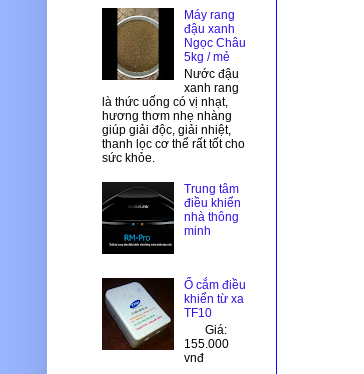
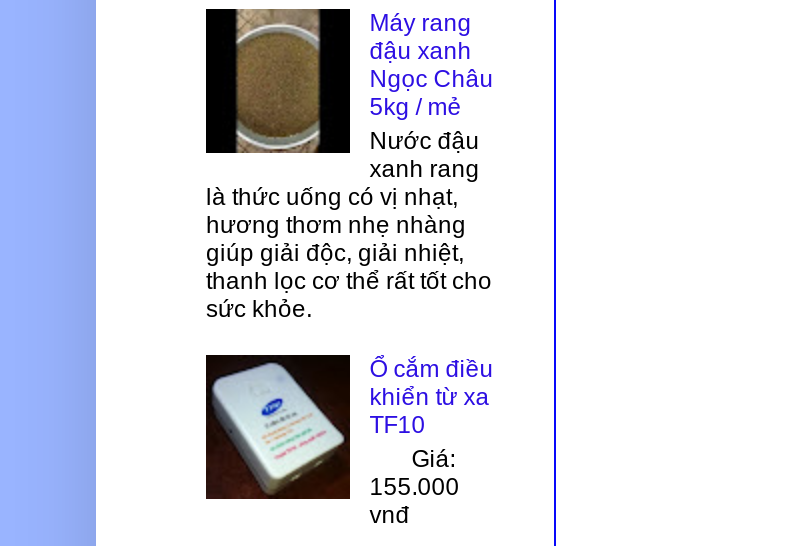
[102,181,241,254] [image] | Trung tâm | điều khiển | nhà thông | minh -> none

